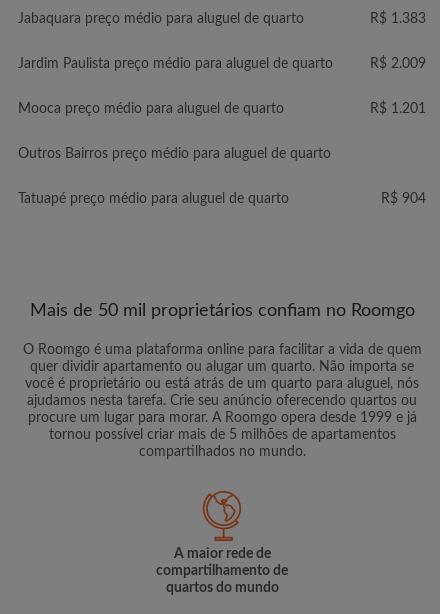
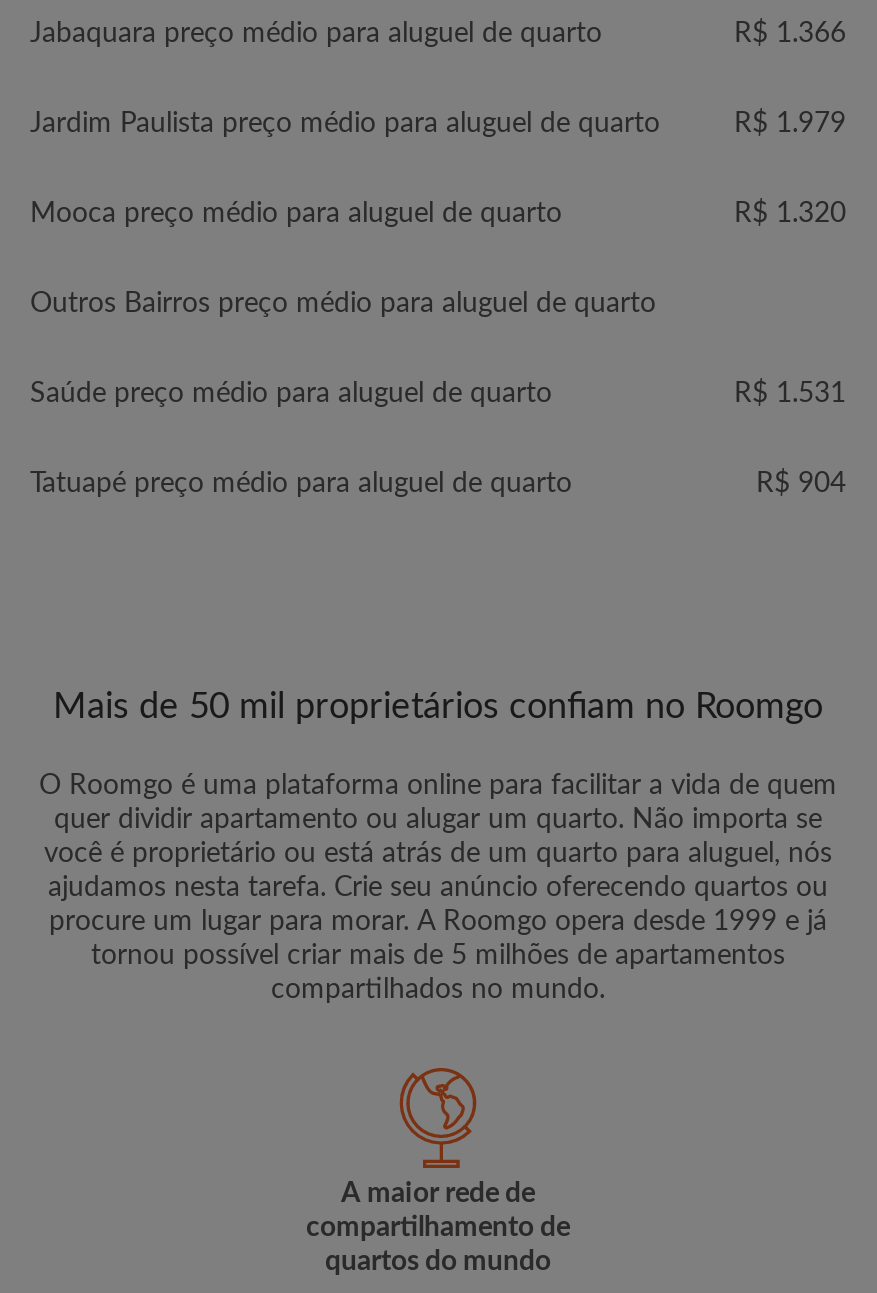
[370,12,426,26] R$ 1.383 -> [734,20,846,48] R$ 1.366
[370,57,426,71] R$ 2.009 -> [734,110,846,138] R$ 1.979
[370,102,426,116] R$ 1.201 -> [734,200,846,228] R$ 1.320
none -> [30,380,846,408] Saúde preço médio para aluguel de quarto | R$ 1.531

